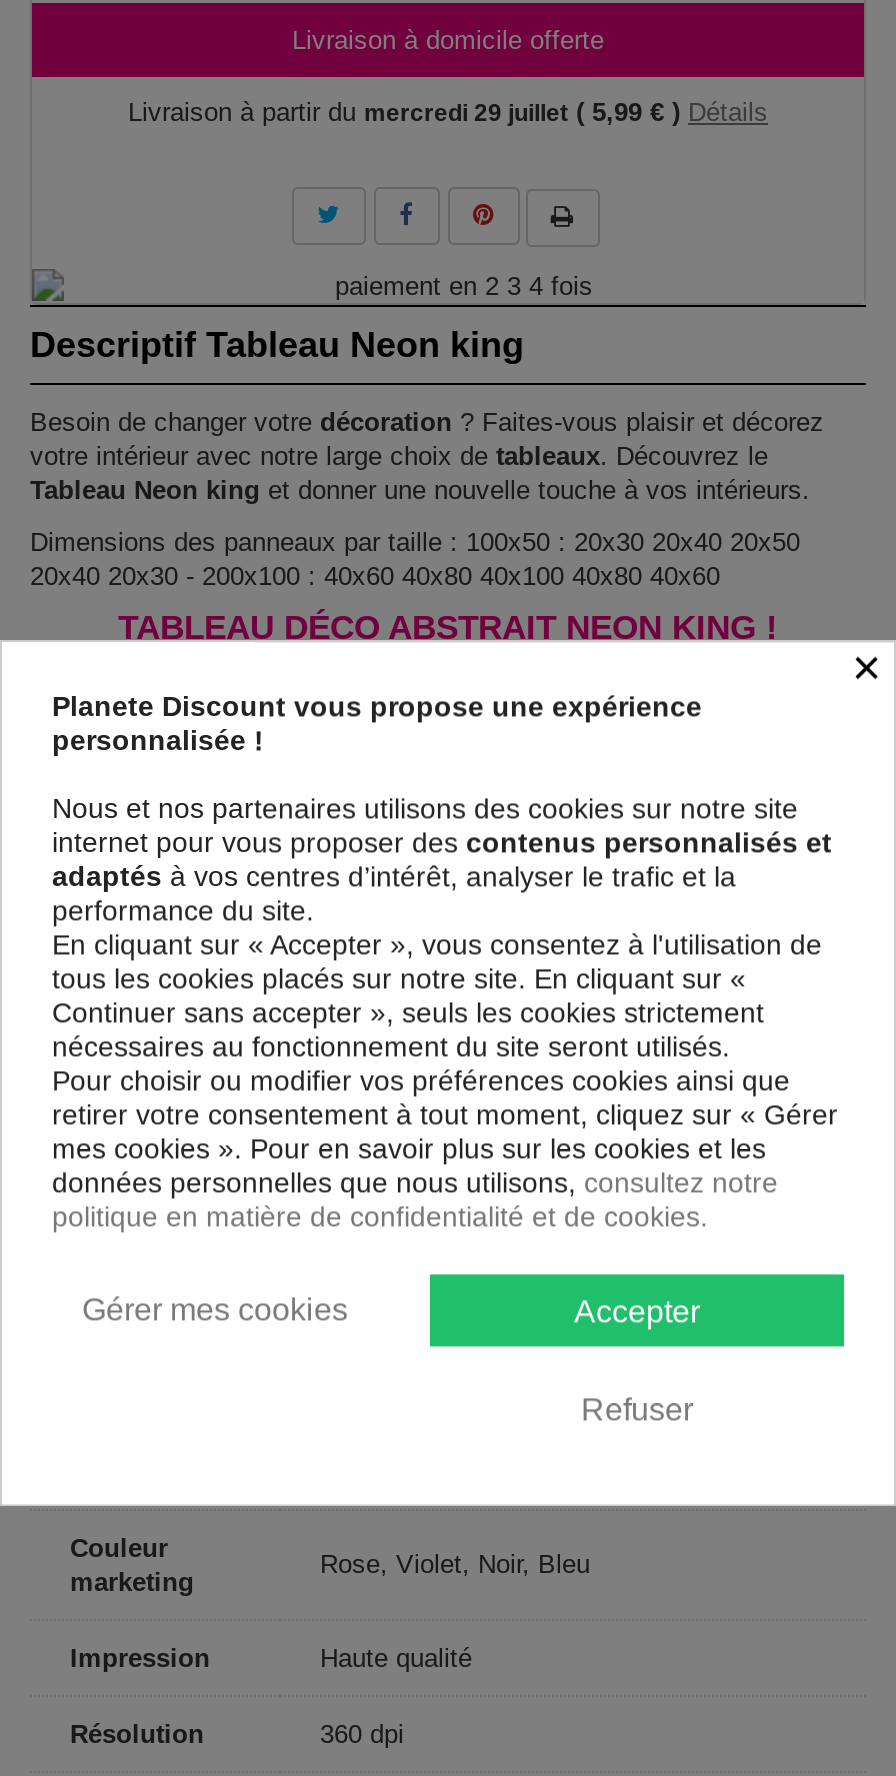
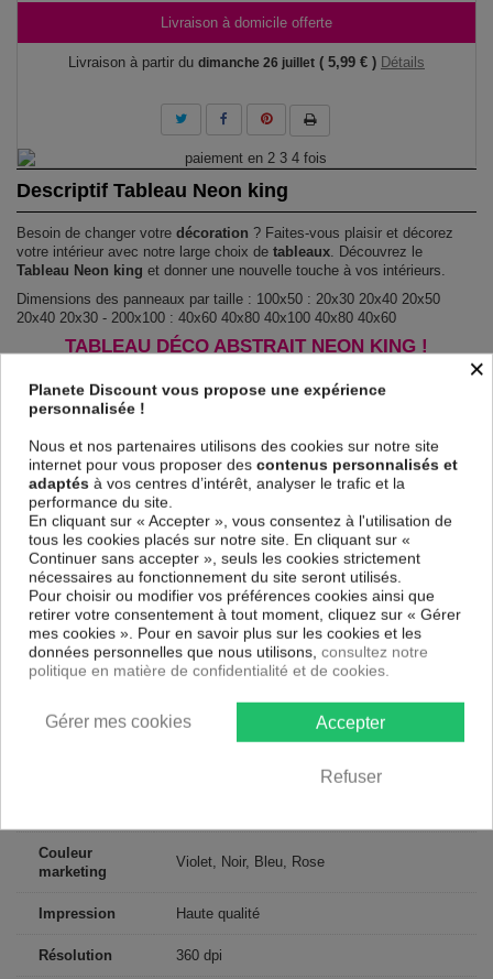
[128,97,768,127] Livraison à partir du mercredi 29 juillet ( 5,99 € ) Détails -> [68,54,425,70] Livraison à partir du dimanche 26 juillet ( 5,99 € ) Détails
[320,1549,590,1579] Rose, Violet, Noir, Bleu -> [176,853,325,870] Violet, Noir, Bleu, Rose

